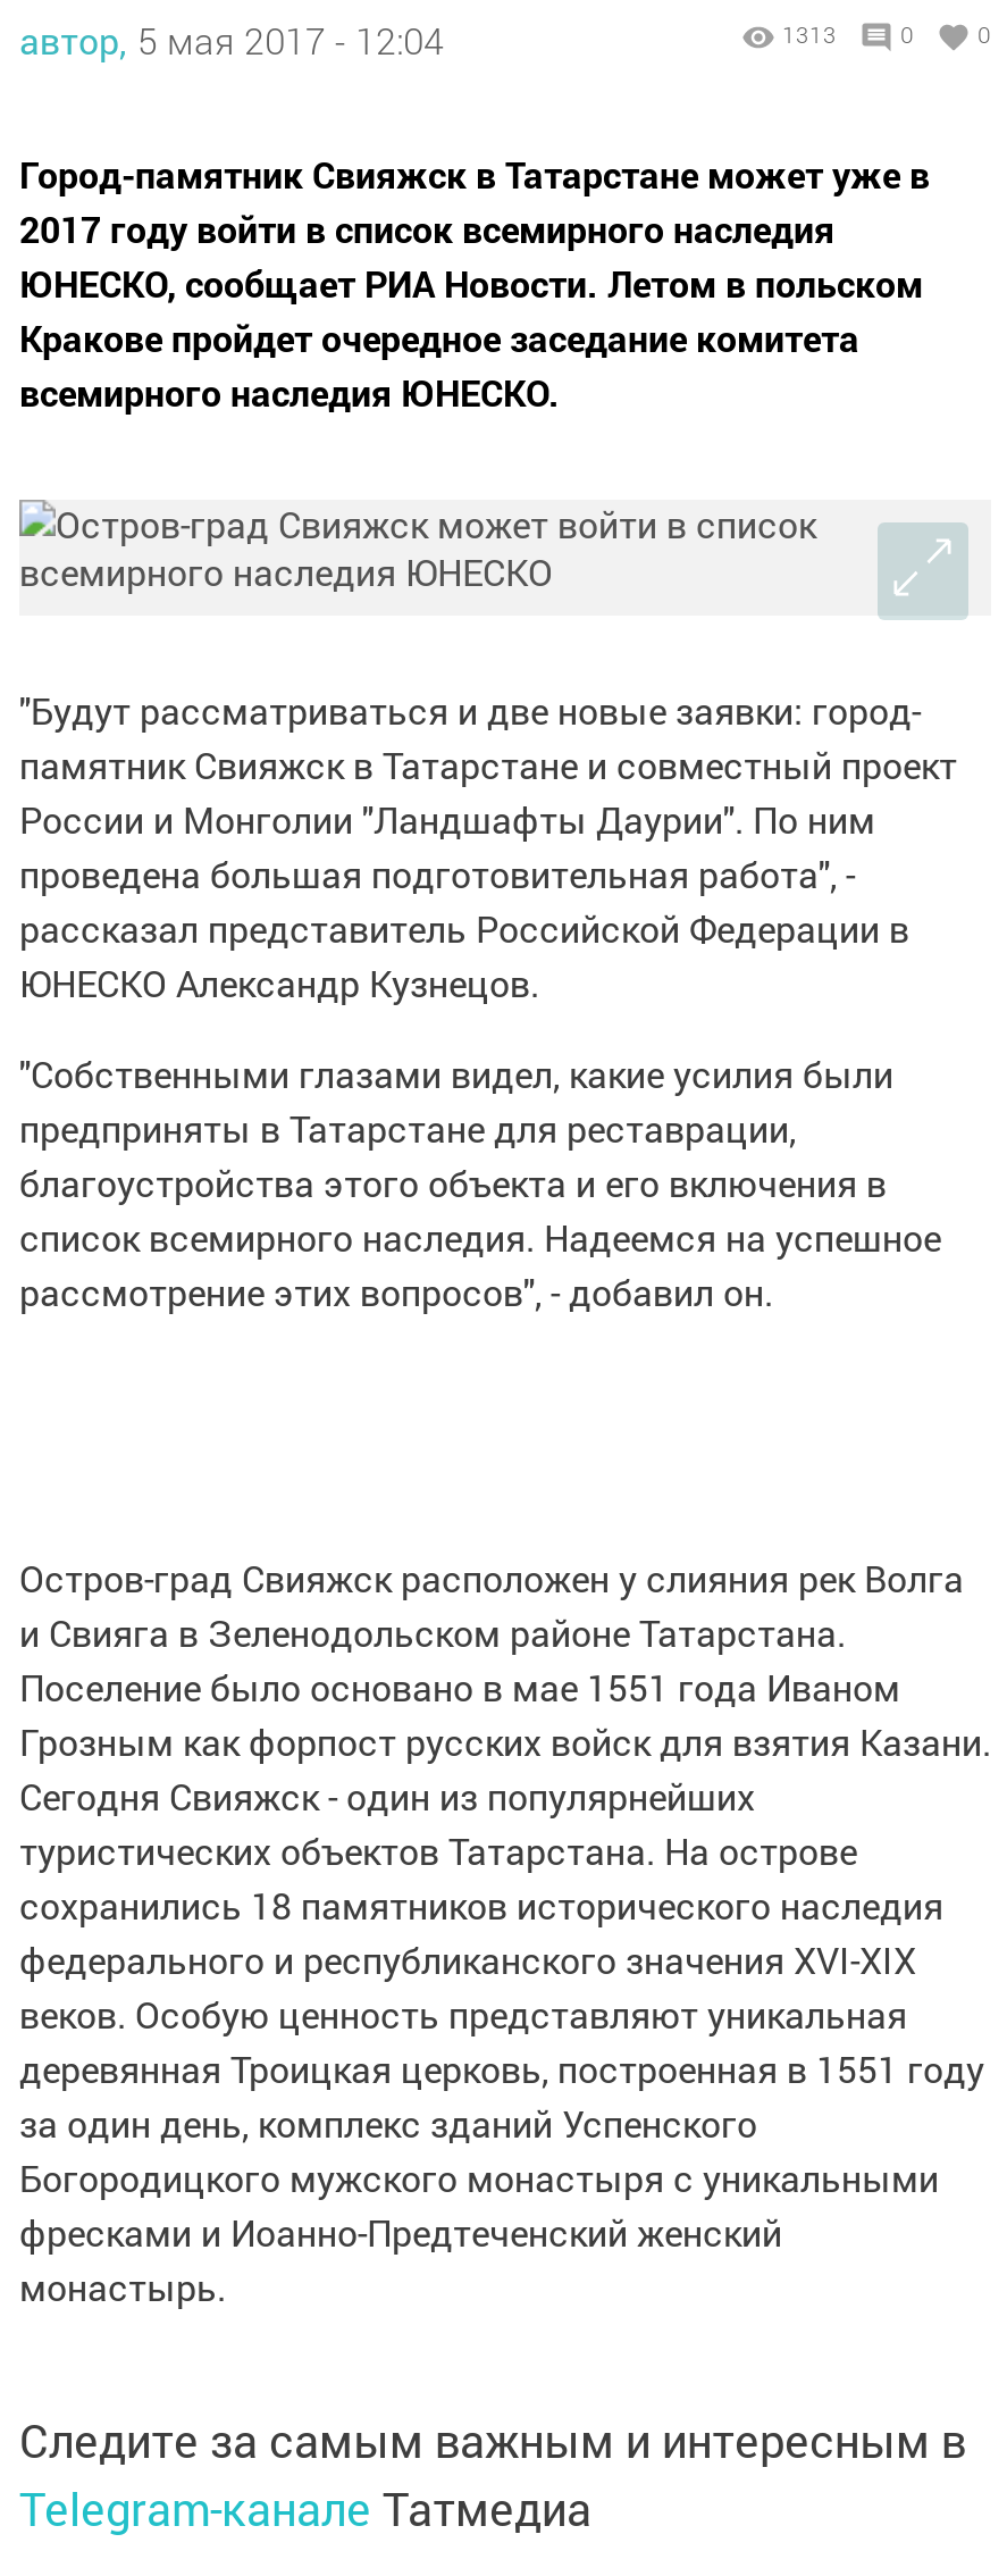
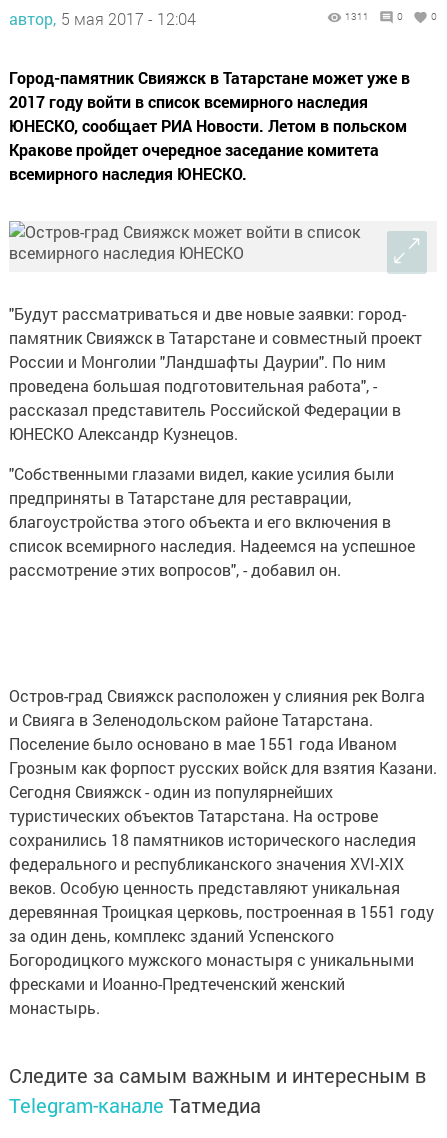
[782,21,837,51] 1313 -> [345,10,369,23] 1311

